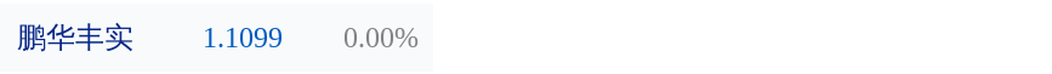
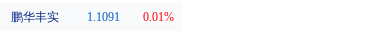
[203,21,283,55] 1.1099 -> [87,10,120,24] 1.1091
[343,21,419,55] 0.00% -> [143,10,174,24] 0.01%

